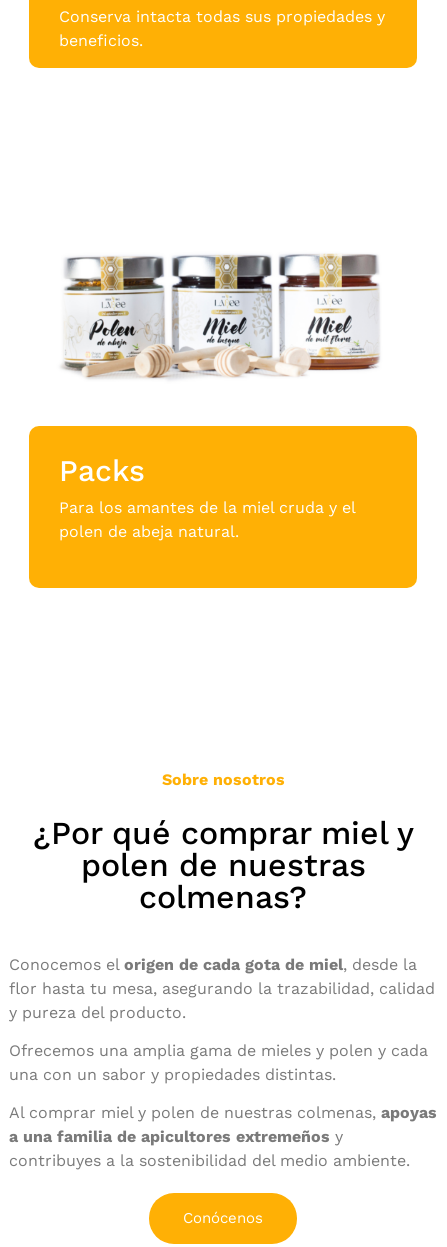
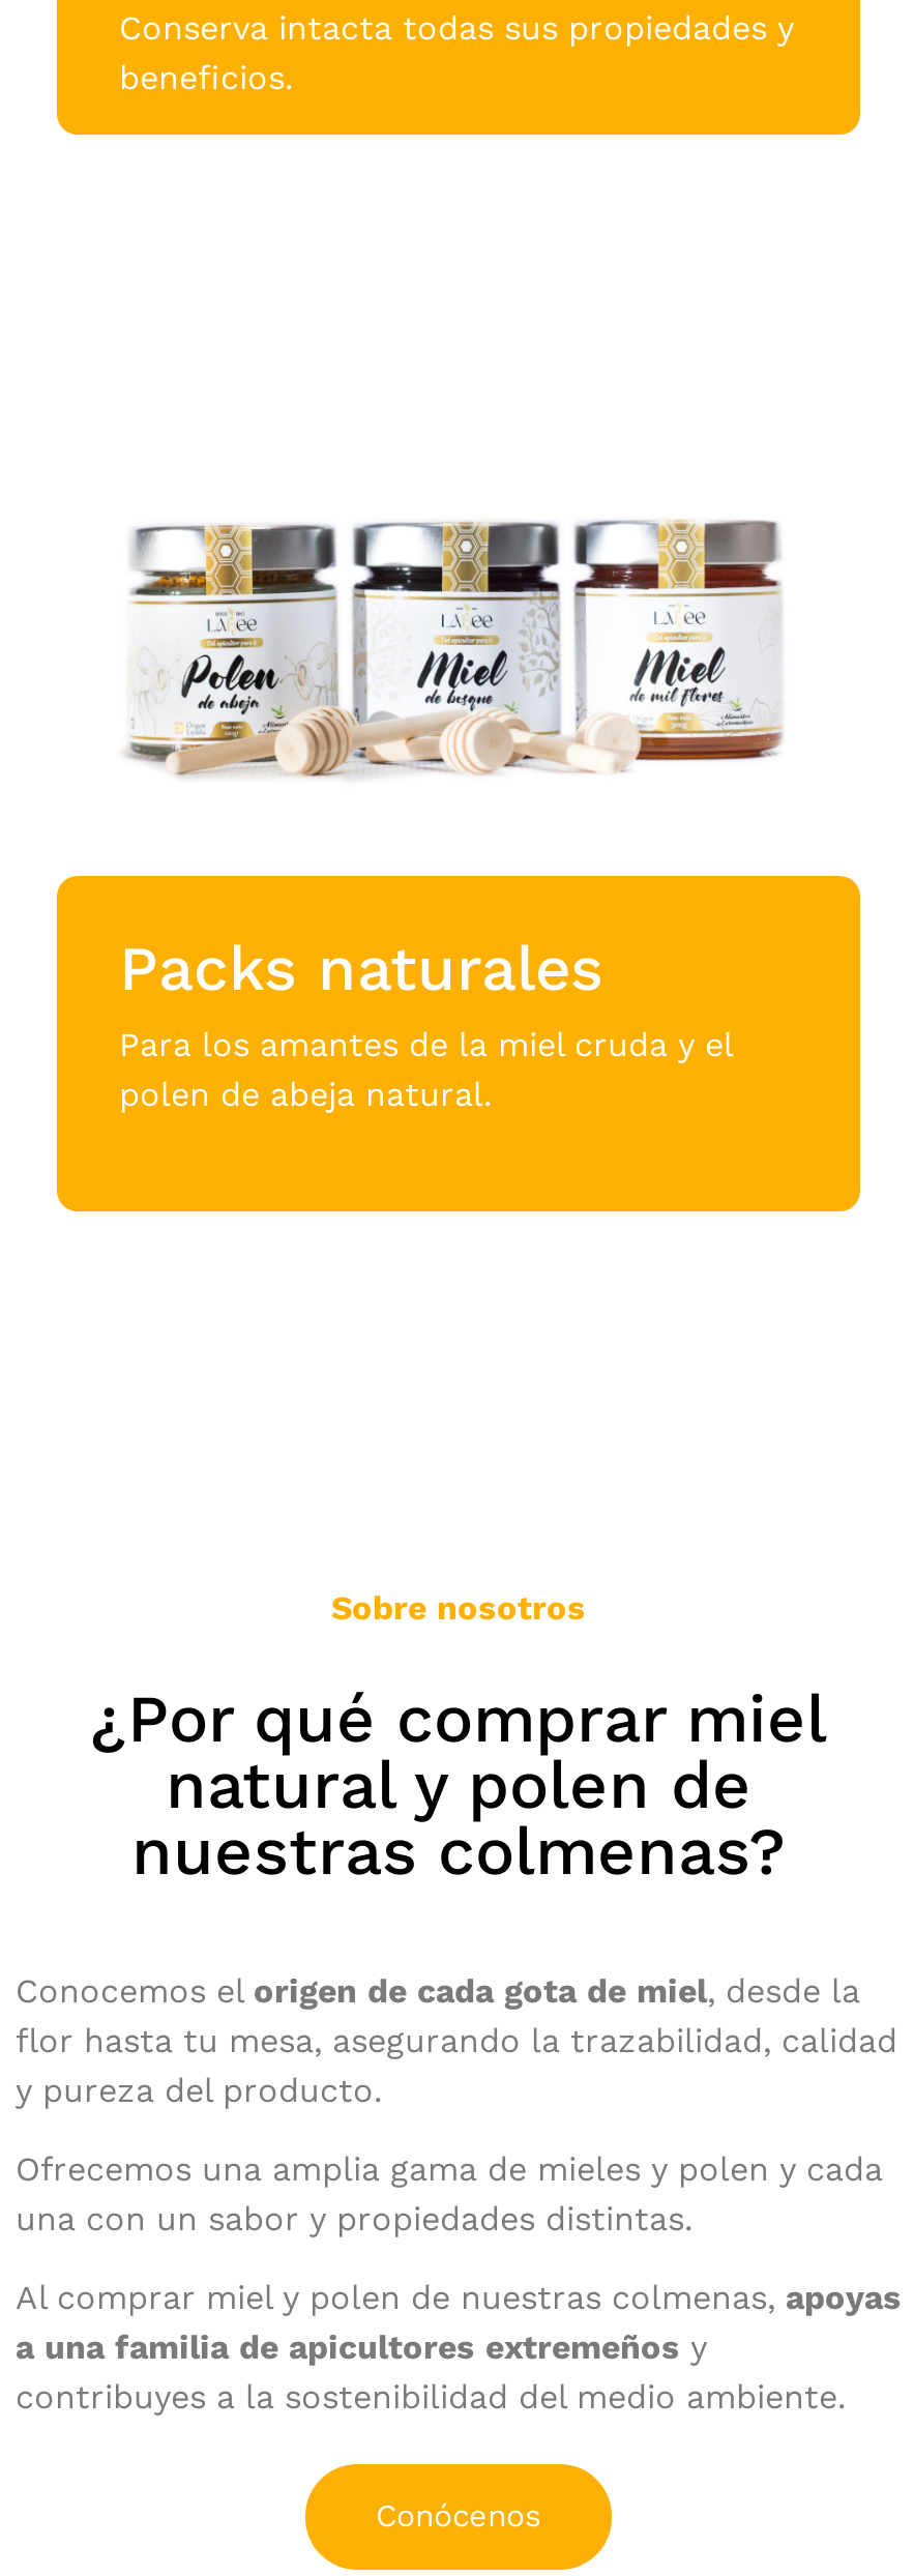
[59,453,145,488] Packs -> [119,931,603,1004] Packs naturales
[32,814,413,916] ¿Por qué comprar miel y | polen de nuestras | colmenas? -> [90,1679,827,1890] ¿Por qué comprar miel | natural y polen de | nuestras colmenas?

